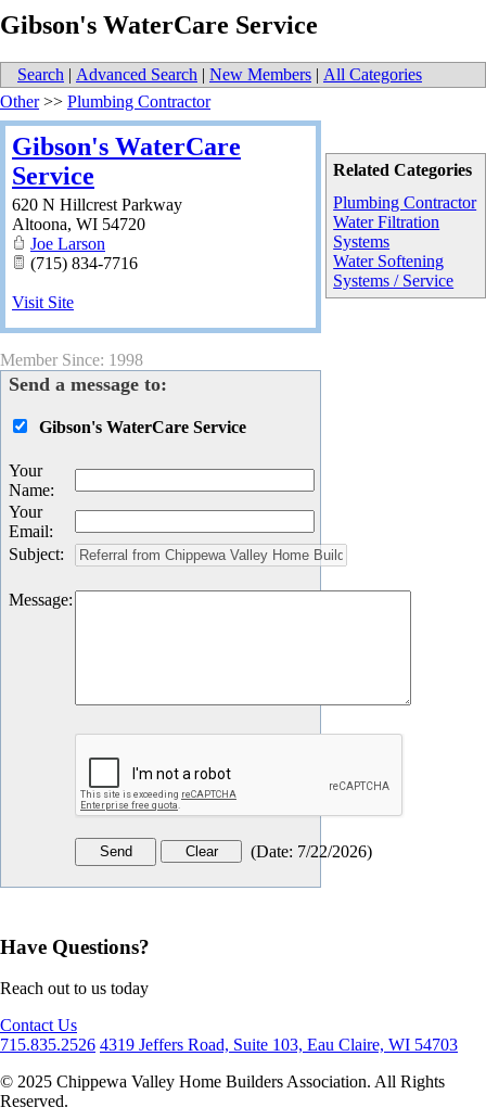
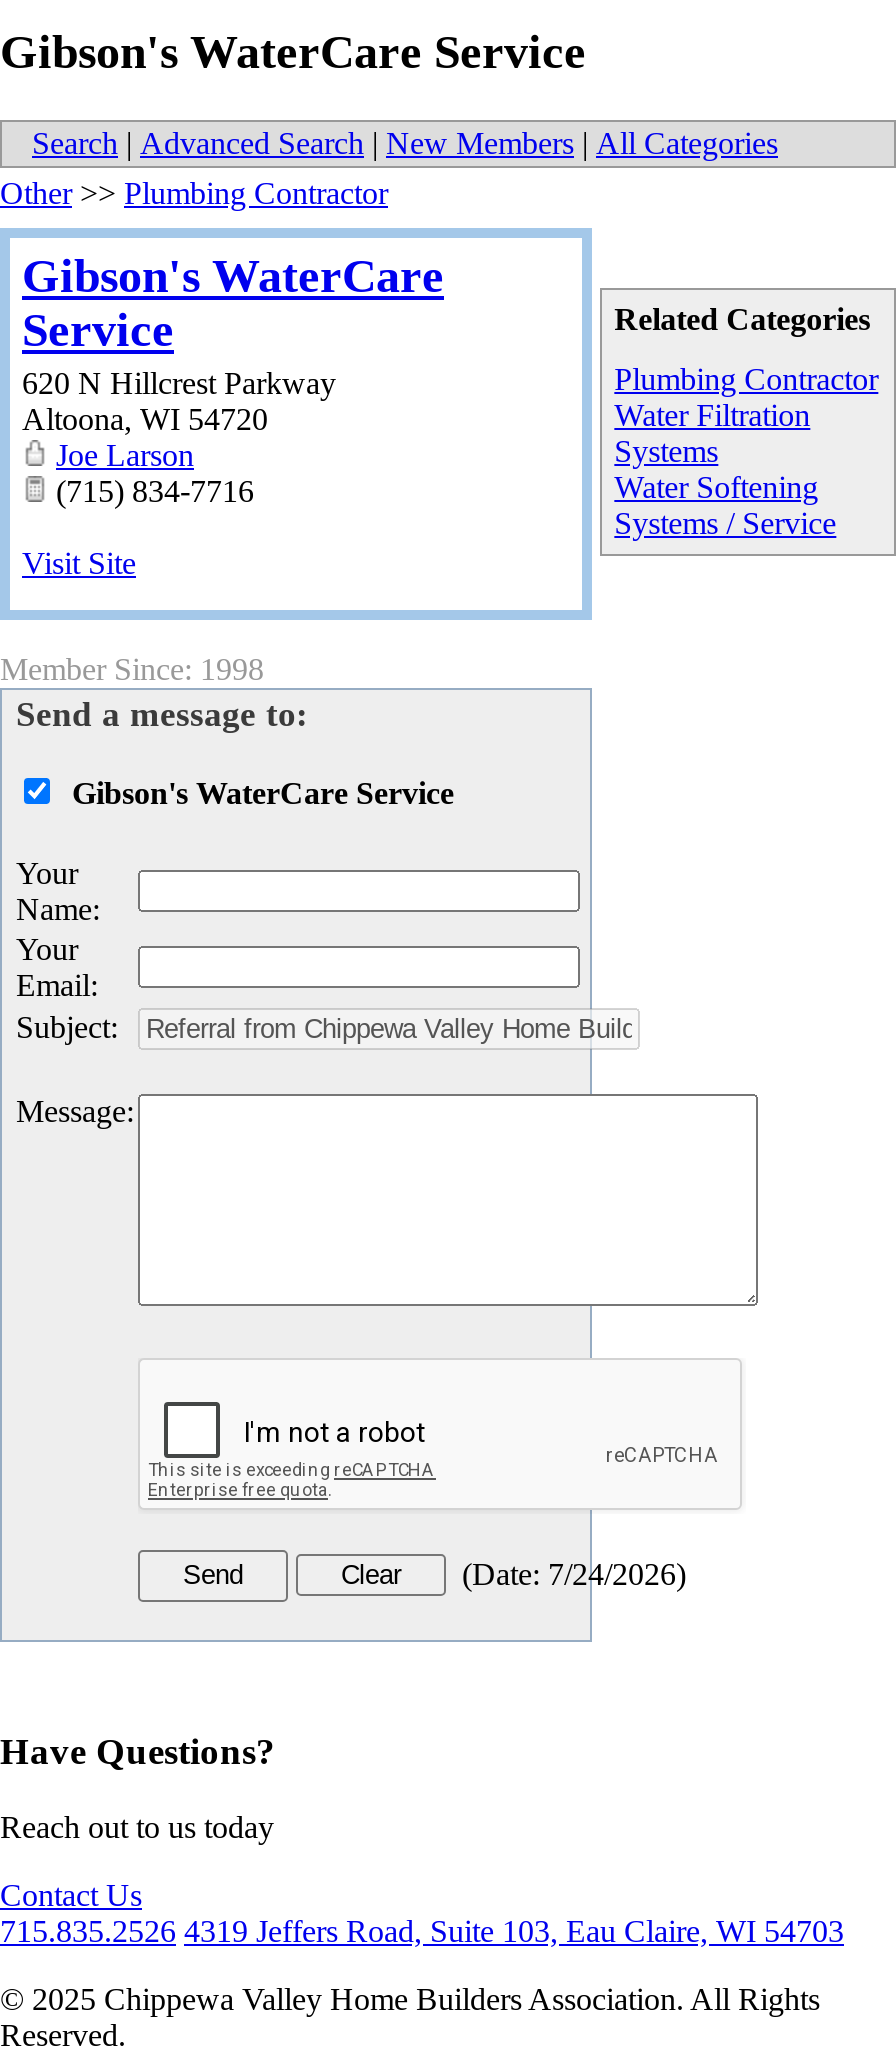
[242,841,372,860] (Date: 7/22/2026) -> [446,1557,686,1591] (Date: 7/24/2026)

